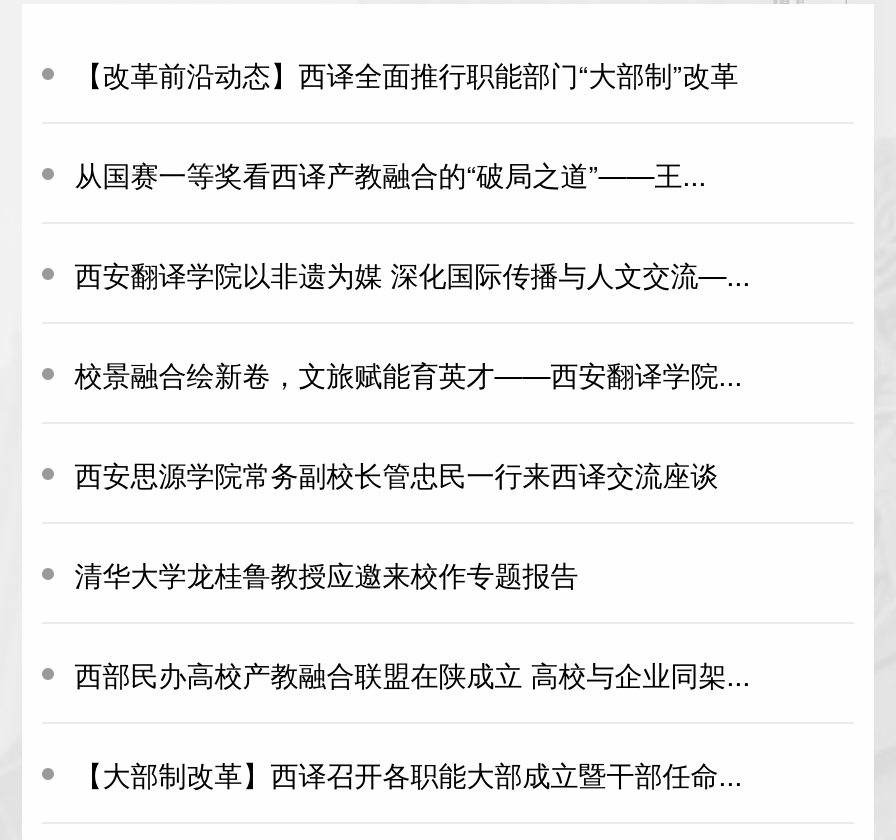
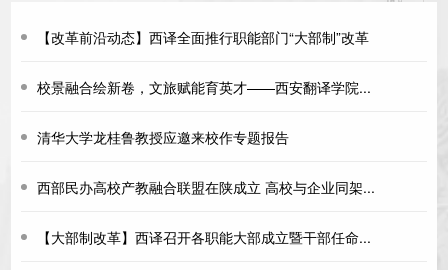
[74,154,750,294] 从国赛一等奖看西译产教融合的“破局之道”——王... | 西安翻译学院以非遗为媒 深化国际传播与人文交流—... -> none
[74,454,718,494] 西安思源学院常务副校长管忠民一行来西译交流座谈 -> none

